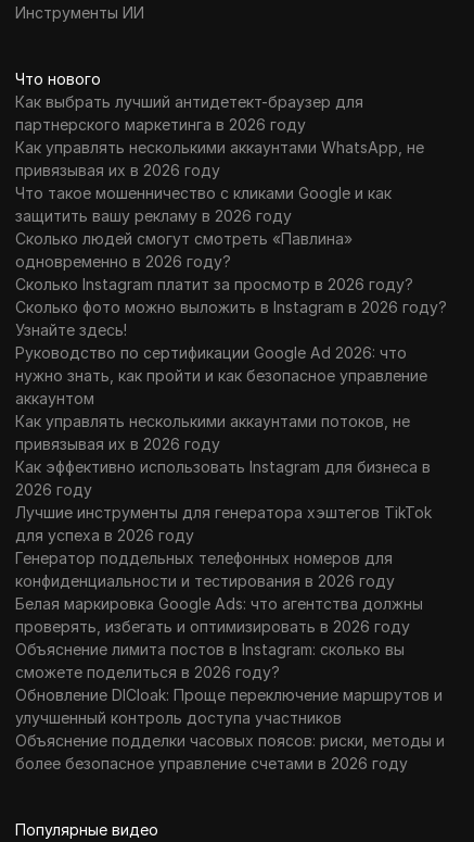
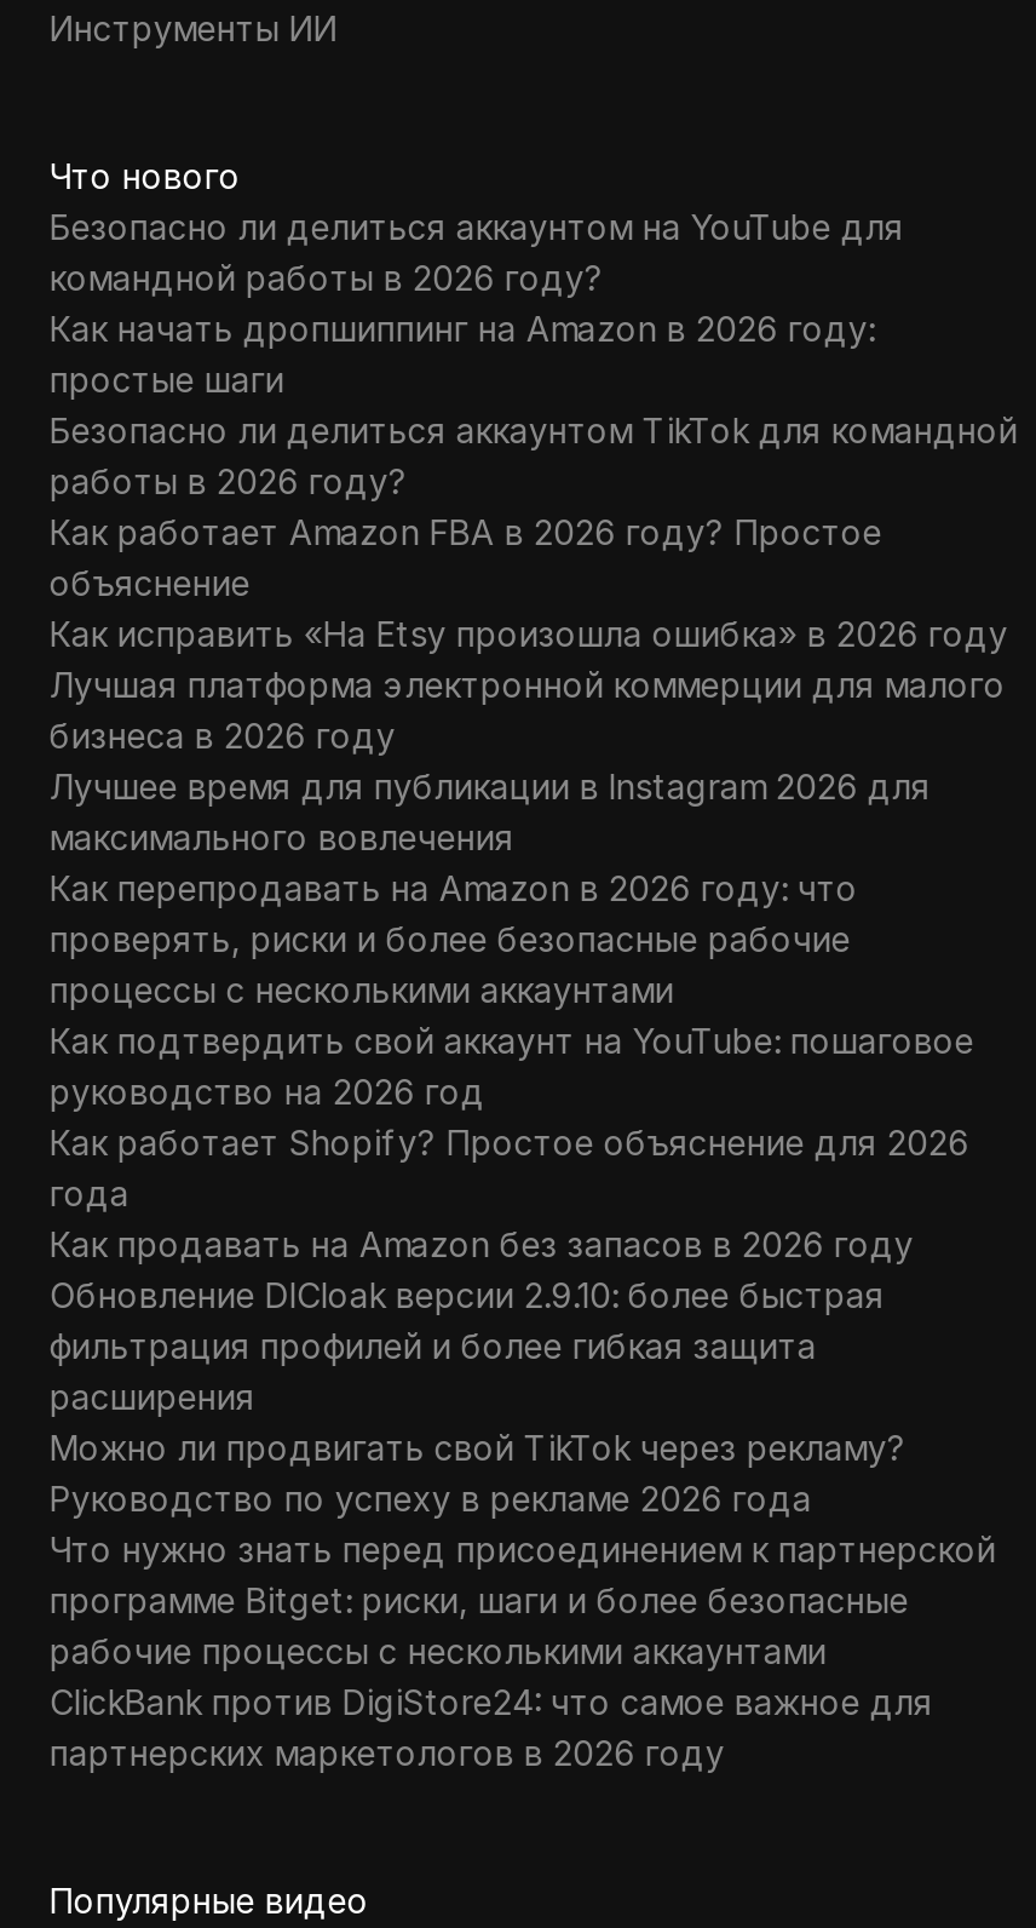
[16,92,447,772] Как выбрать лучший антидетект-браузер для | партнерского маркетинга в 2026 году | Как управлять несколькими аккаунтами WhatsApp, не | привязывая их в 2026 году | Что такое мошенничество с кликами Google и как | защитить вашу рекламу в 2026 году | Сколько людей смогут смотреть «Павлина» | одновременно в 2026 году? | Сколько Instagram платит за просмотр в 2026 году? | Сколько фото можно выложить в Instagram в 2026 году? | Узнайте здесь! | Руководство по сертификации Google Ad 2026: что | нужно знать, как пройти и как безопасное управление | аккаунтом | Как управлять несколькими аккаунтами потоков, не | привязывая их в 2026 году | Как эффективно использовать Instagram для бизнеса в | 2026 году | Лучшие инструменты для генератора хэштегов TikTok | для успеха в 2026 году | Генератор поддельных телефонных номеров для | конфиденциальности и тестирования в 2026 году | Белая маркировка Google Ads: что агентства должны | проверять, избегать и оптимизировать в 2026 году | Объяснение лимита постов в Instagram: сколько вы | сможете поделиться в 2026 году? | Обновление DICloak: Проще переключение маршрутов и | улучшенный контроль доступа участников | Объяснение подделки часовых поясов: риски, методы и | более безопасное управление счетами в 2026 году -> [49,206,1018,1773] Безопасно ли делиться аккаунтом на YouTube для | командной работы в 2026 году? | Как начать дропшиппинг на Amazon в 2026 году: | простые шаги | Безопасно ли делиться аккаунтом TikTok для командной | работы в 2026 году? | Как работает Amazon FBA в 2026 году? Простое | объяснение | Как исправить «На Etsy произошла ошибка» в 2026 году | Лучшая платформа электронной коммерции для малого | бизнеса в 2026 году | Лучшее время для публикации в Instagram 2026 для | максимального вовлечения | Как перепродавать на Amazon в 2026 году: что | проверять, риски и более безопасные рабочие | процессы с несколькими аккаунтами | Как подтвердить свой аккаунт на YouTube: пошаговое | руководство на 2026 год | Как работает Shopify? Простое объяснение для 2026 | года | Как продавать на Amazon без запасов в 2026 году | Обновление DICloak версии 2.9.10: более быстрая | фильтрация профилей и более гибкая защита | расширения | Можно ли продвигать свой TikTok через рекламу? | Руководство по успеху в рекламе 2026 года | Что нужно знать перед присоединением к партнерской | программе Bitget: риски, шаги и более безопасные | рабочие процессы с несколькими аккаунтами | ClickBank против DigiStore24: что самое важное для | партнерских маркетологов в 2026 году

